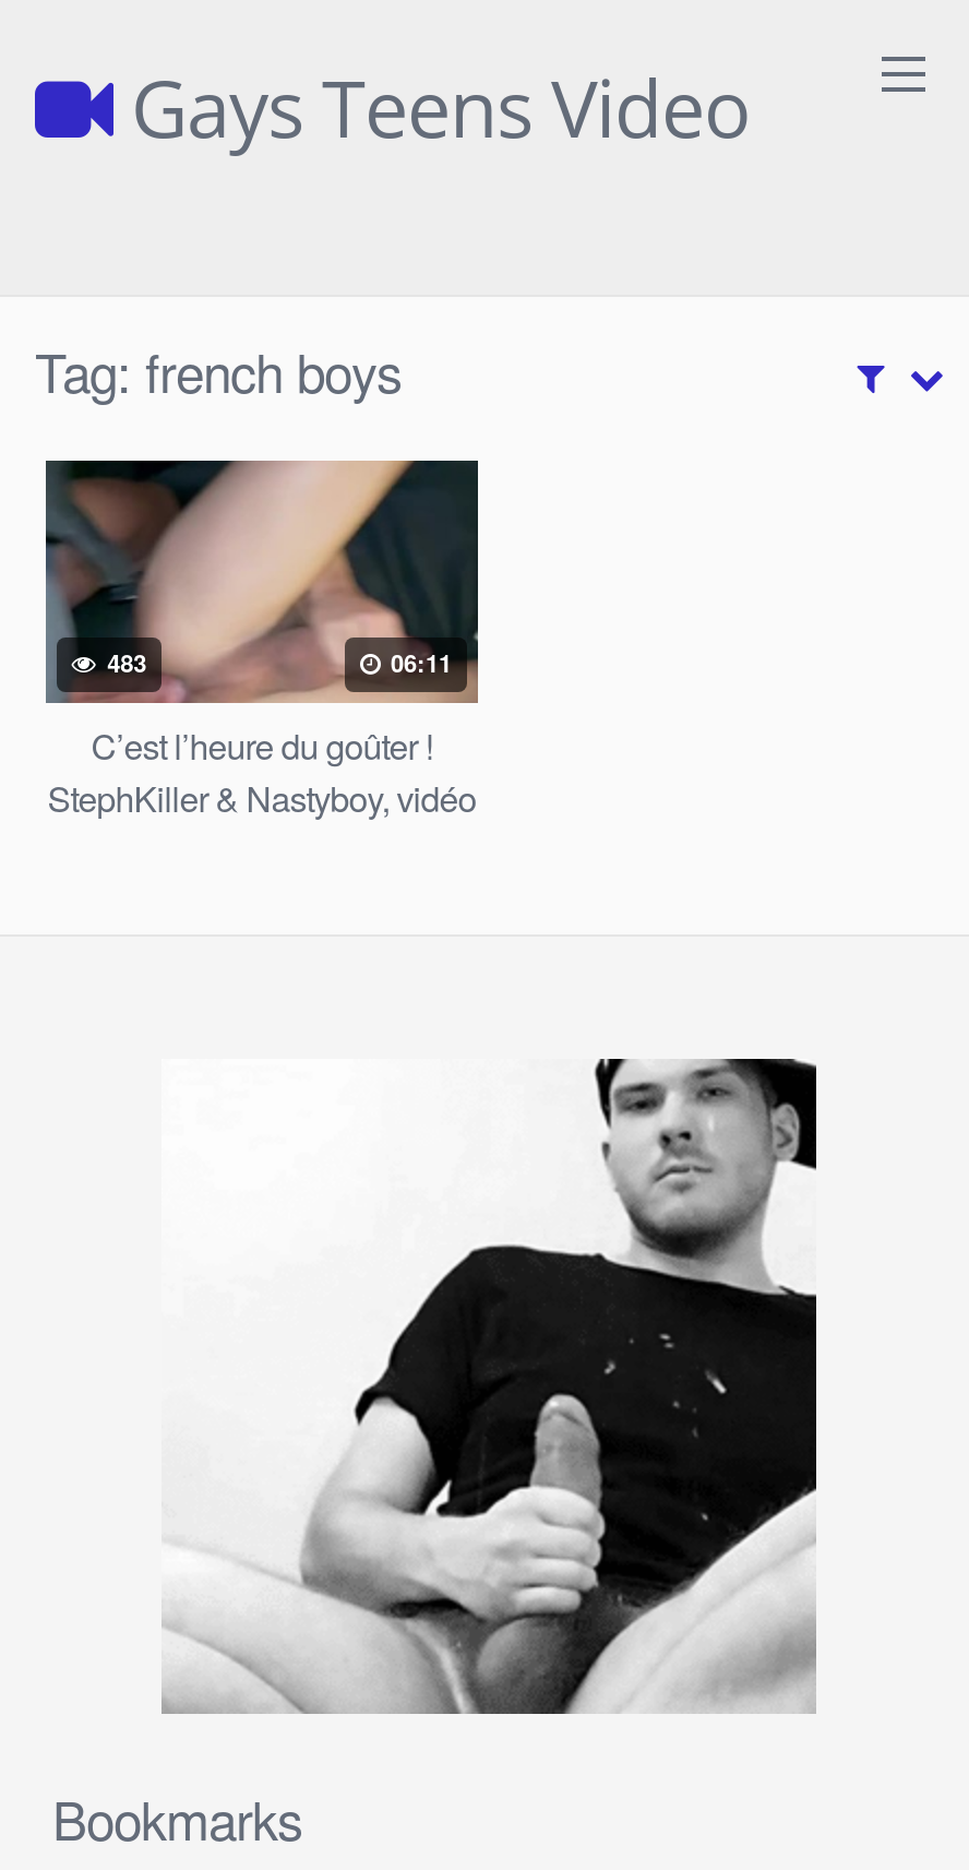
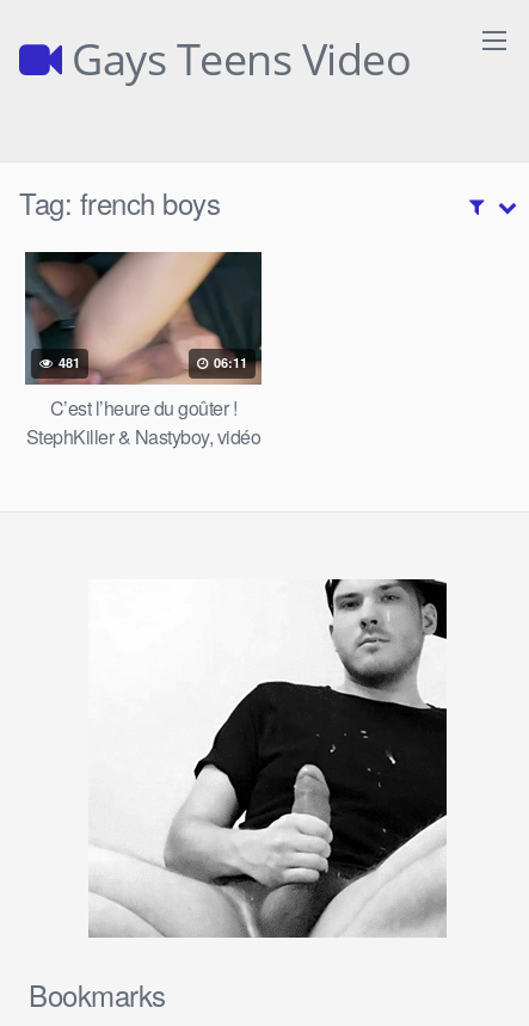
[101,647,146,680] 483 -> [55,354,80,372] 481

